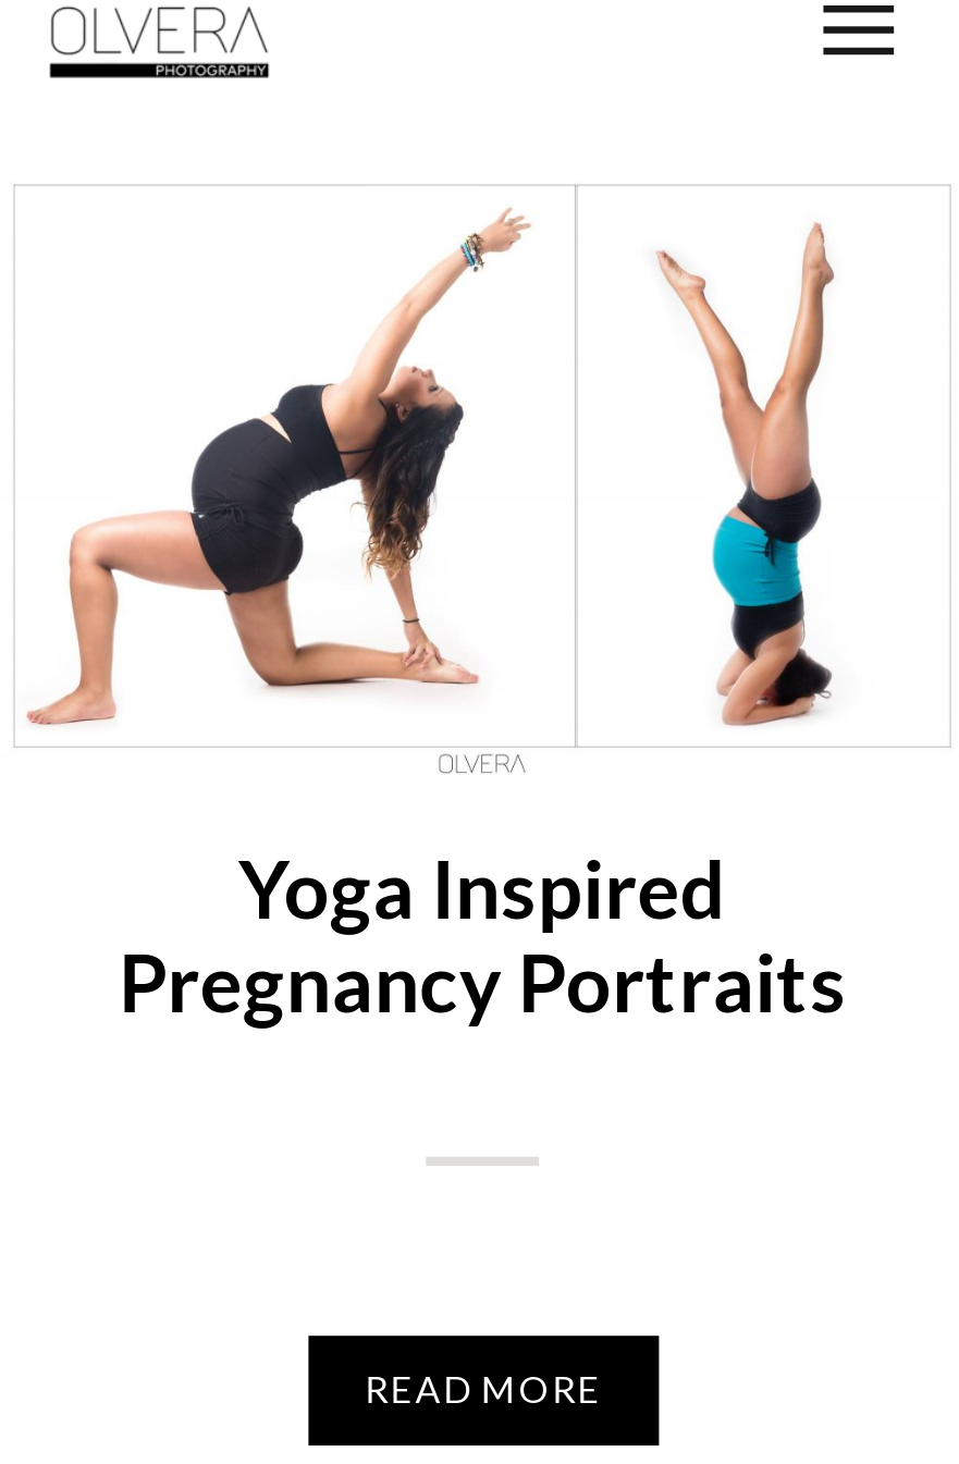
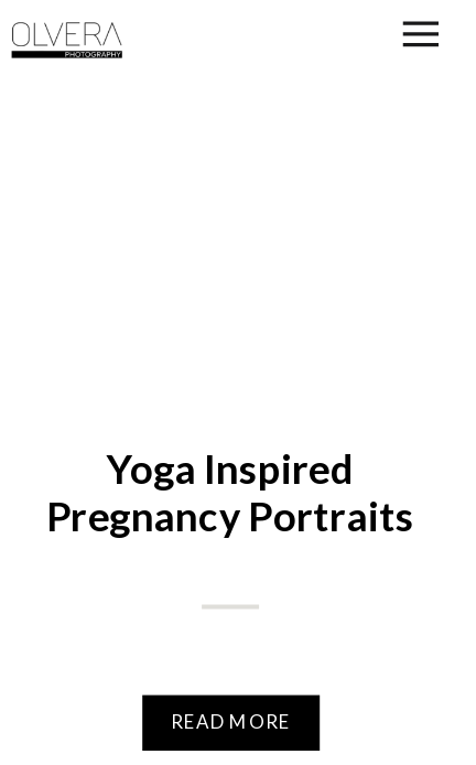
[25,207,530,727] [image] -> none
[656,222,835,727] [image] -> none

